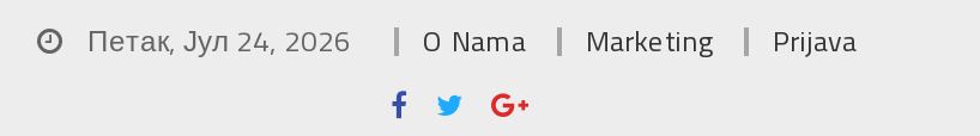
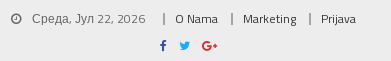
[80,18,857,63] Петак, Јул 24, 2026 O Nama Marketing Prijava -> [28,9,355,28] Среда, Јул 22, 2026 O Nama Marketing Prijava

